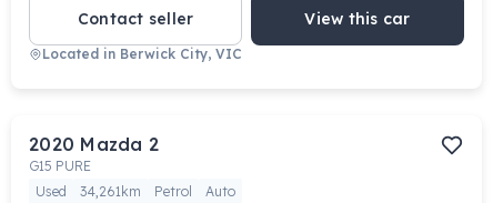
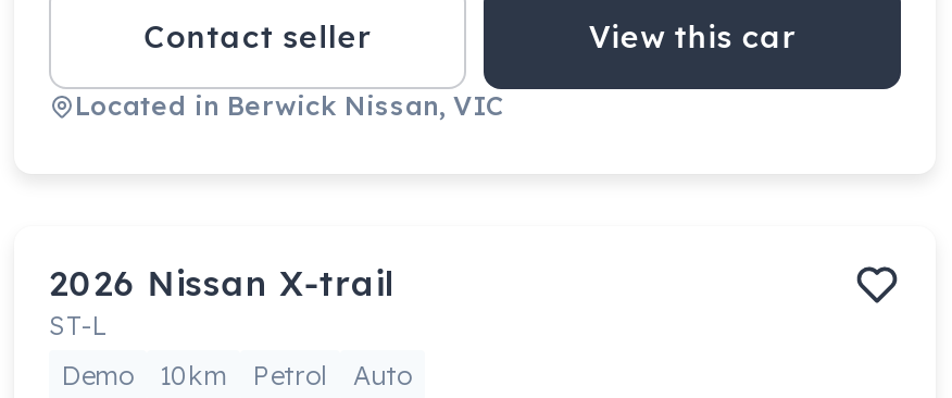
[42,45,242,62] Located in Berwick City, VIC -> [75,89,505,122] Located in Berwick Nissan, VIC
[29,133,159,174] 2020 Mazda 2 | G15 PURE -> [49,261,394,341] 2026 Nissan X-trail | ST-L
[36,183,141,200] Used | 34,261km -> [62,359,227,391] Demo | 10km

